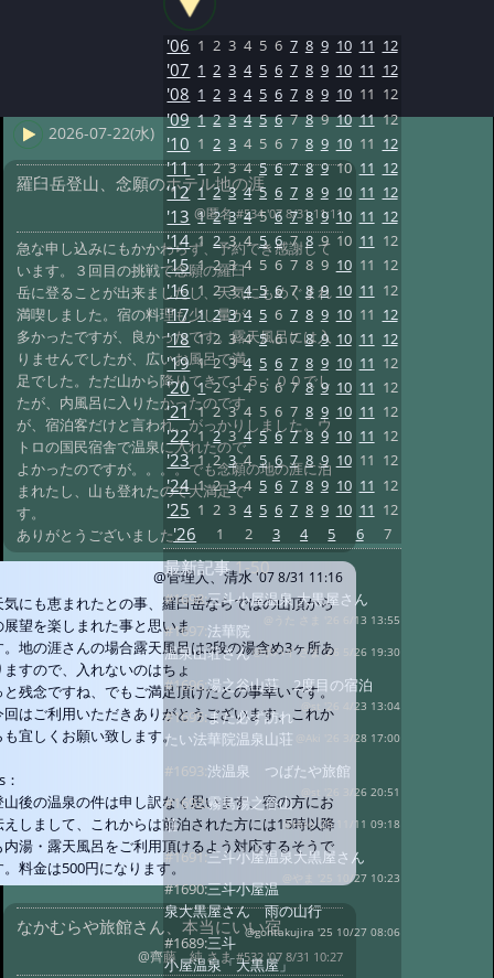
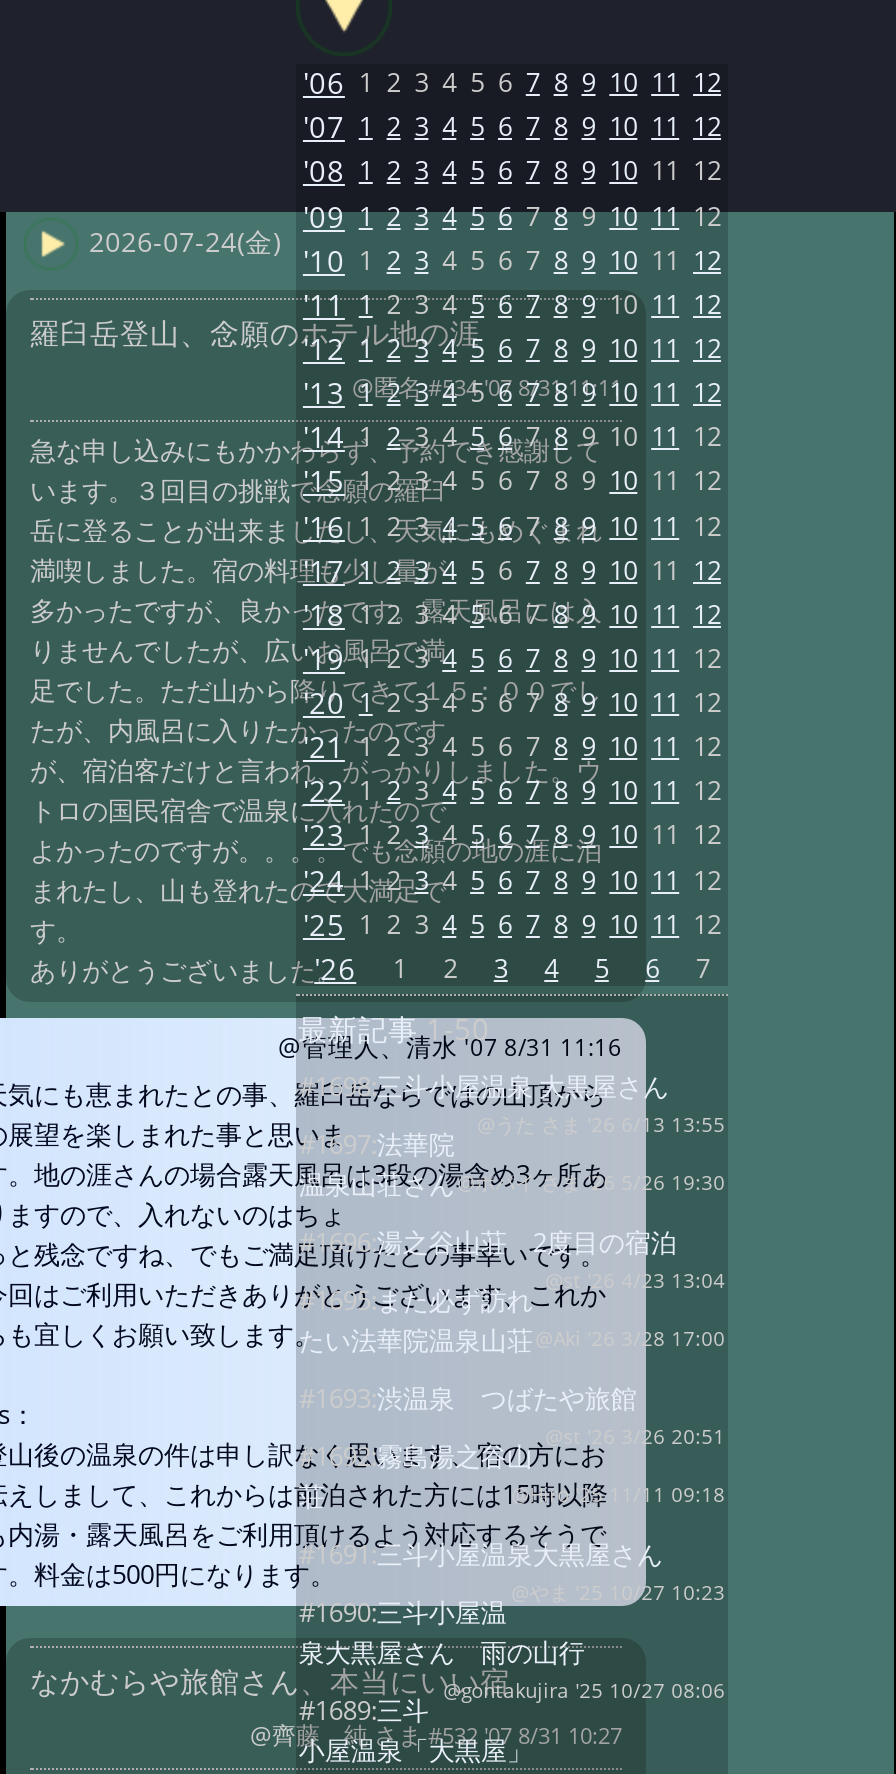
[49,123,398,154] 2026-07-22(水) '10 1 2 3 4 5 6 7 8 9 10 11 12 -> [89,224,721,279] 2026-07-24(金) '10 1 2 3 4 5 6 7 8 9 10 11 12

